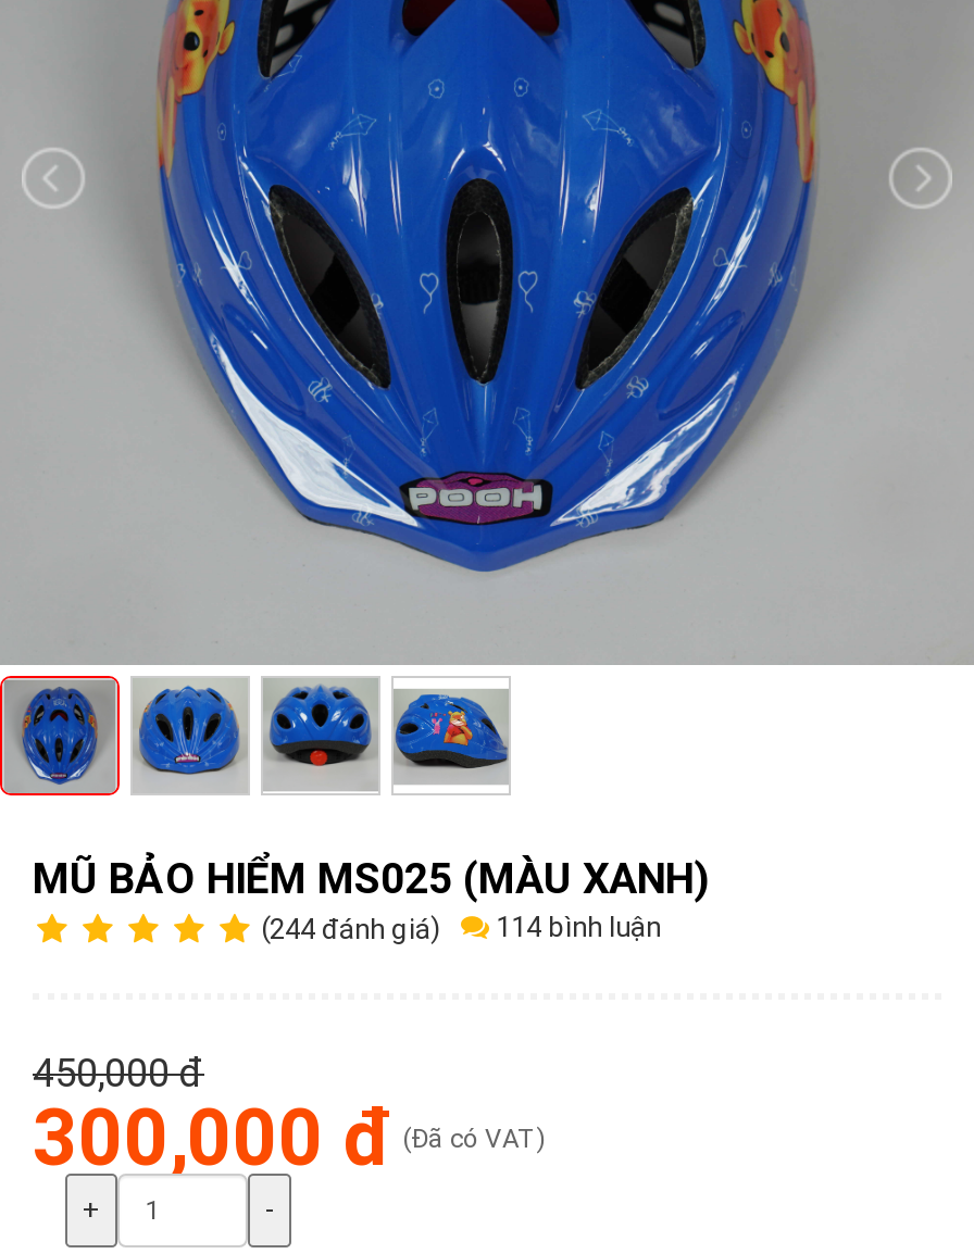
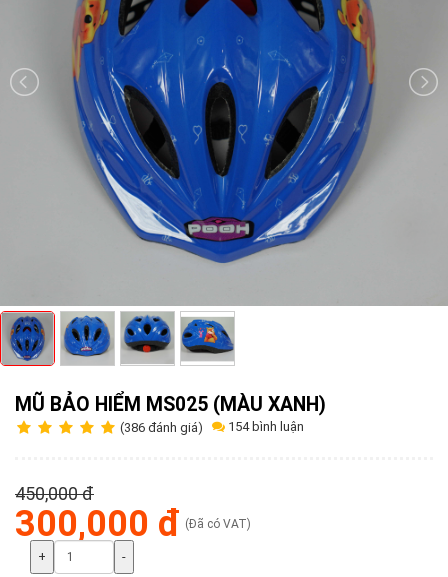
[261,912,441,945] (244 đánh giá) -> [120,420,203,435] (386 đánh giá)
[496,911,661,943] 114 bình luận -> [228,419,304,434] 154 bình luận

